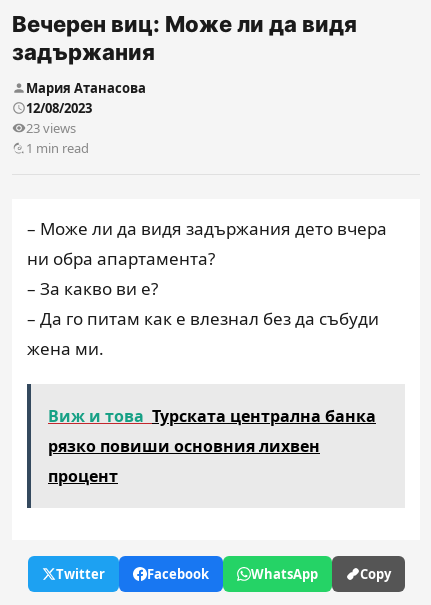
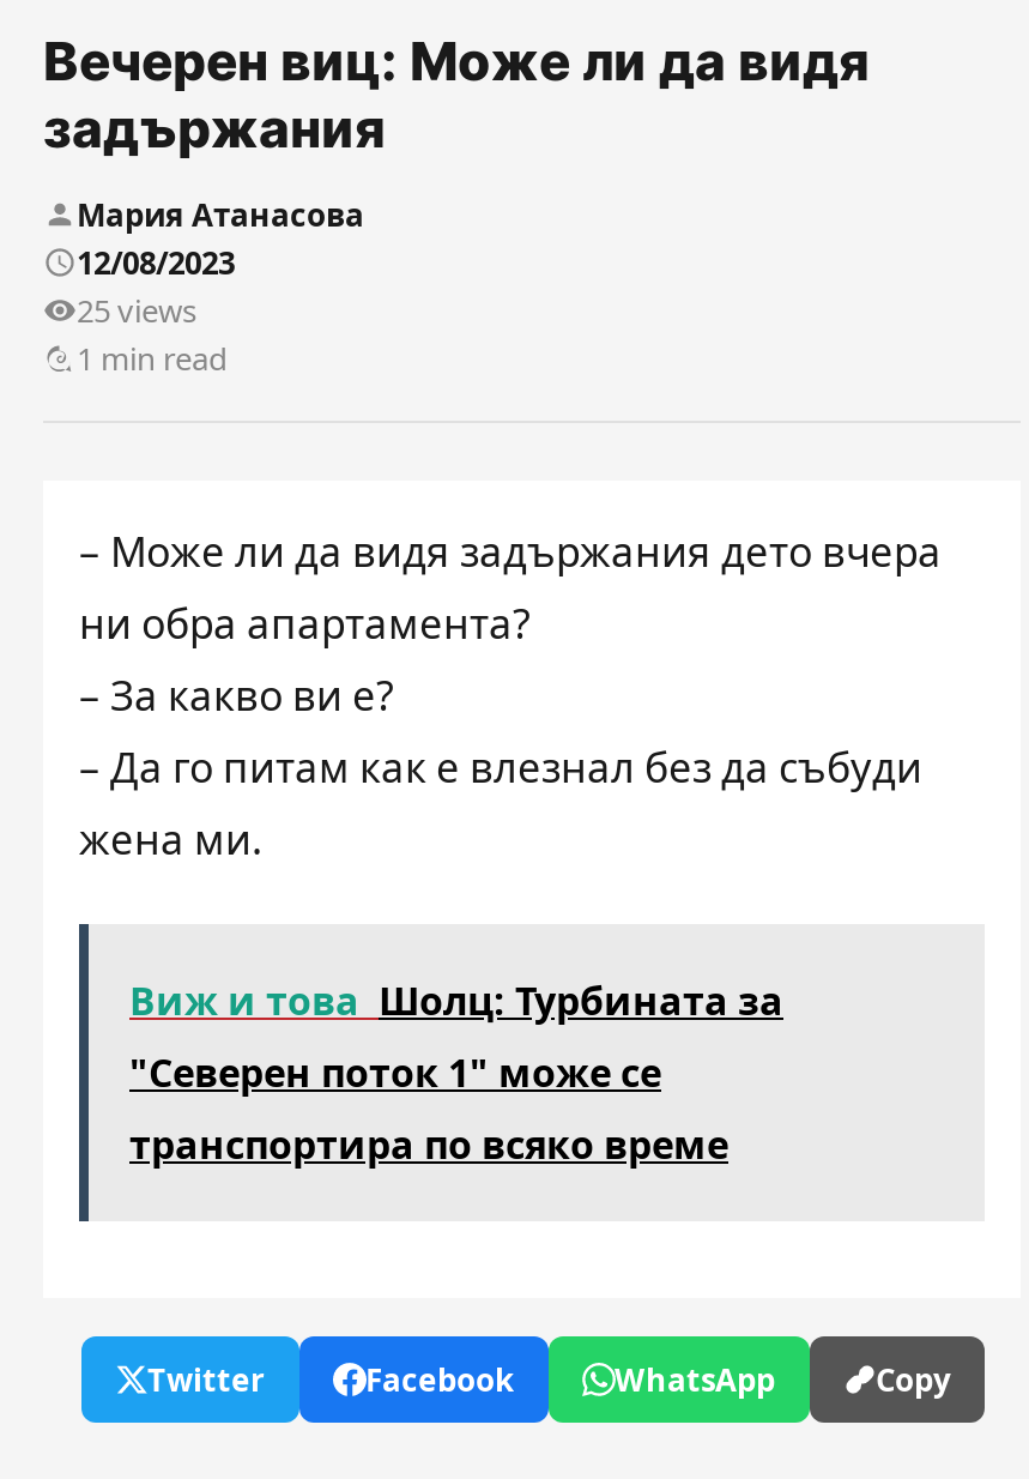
[26,119,76,137] 23 views -> [77,289,196,332] 25 views
[48,405,376,487] Виж и това Турската централна банка | рязко повиши основния лихвен | процент -> [129,974,783,1171] Виж и това Шолц: Турбината за | "Северен поток 1" може се | транспортира по всяко време

